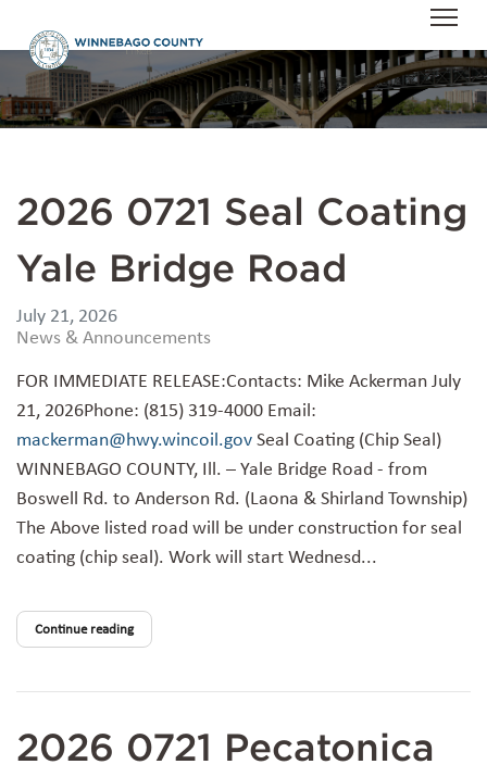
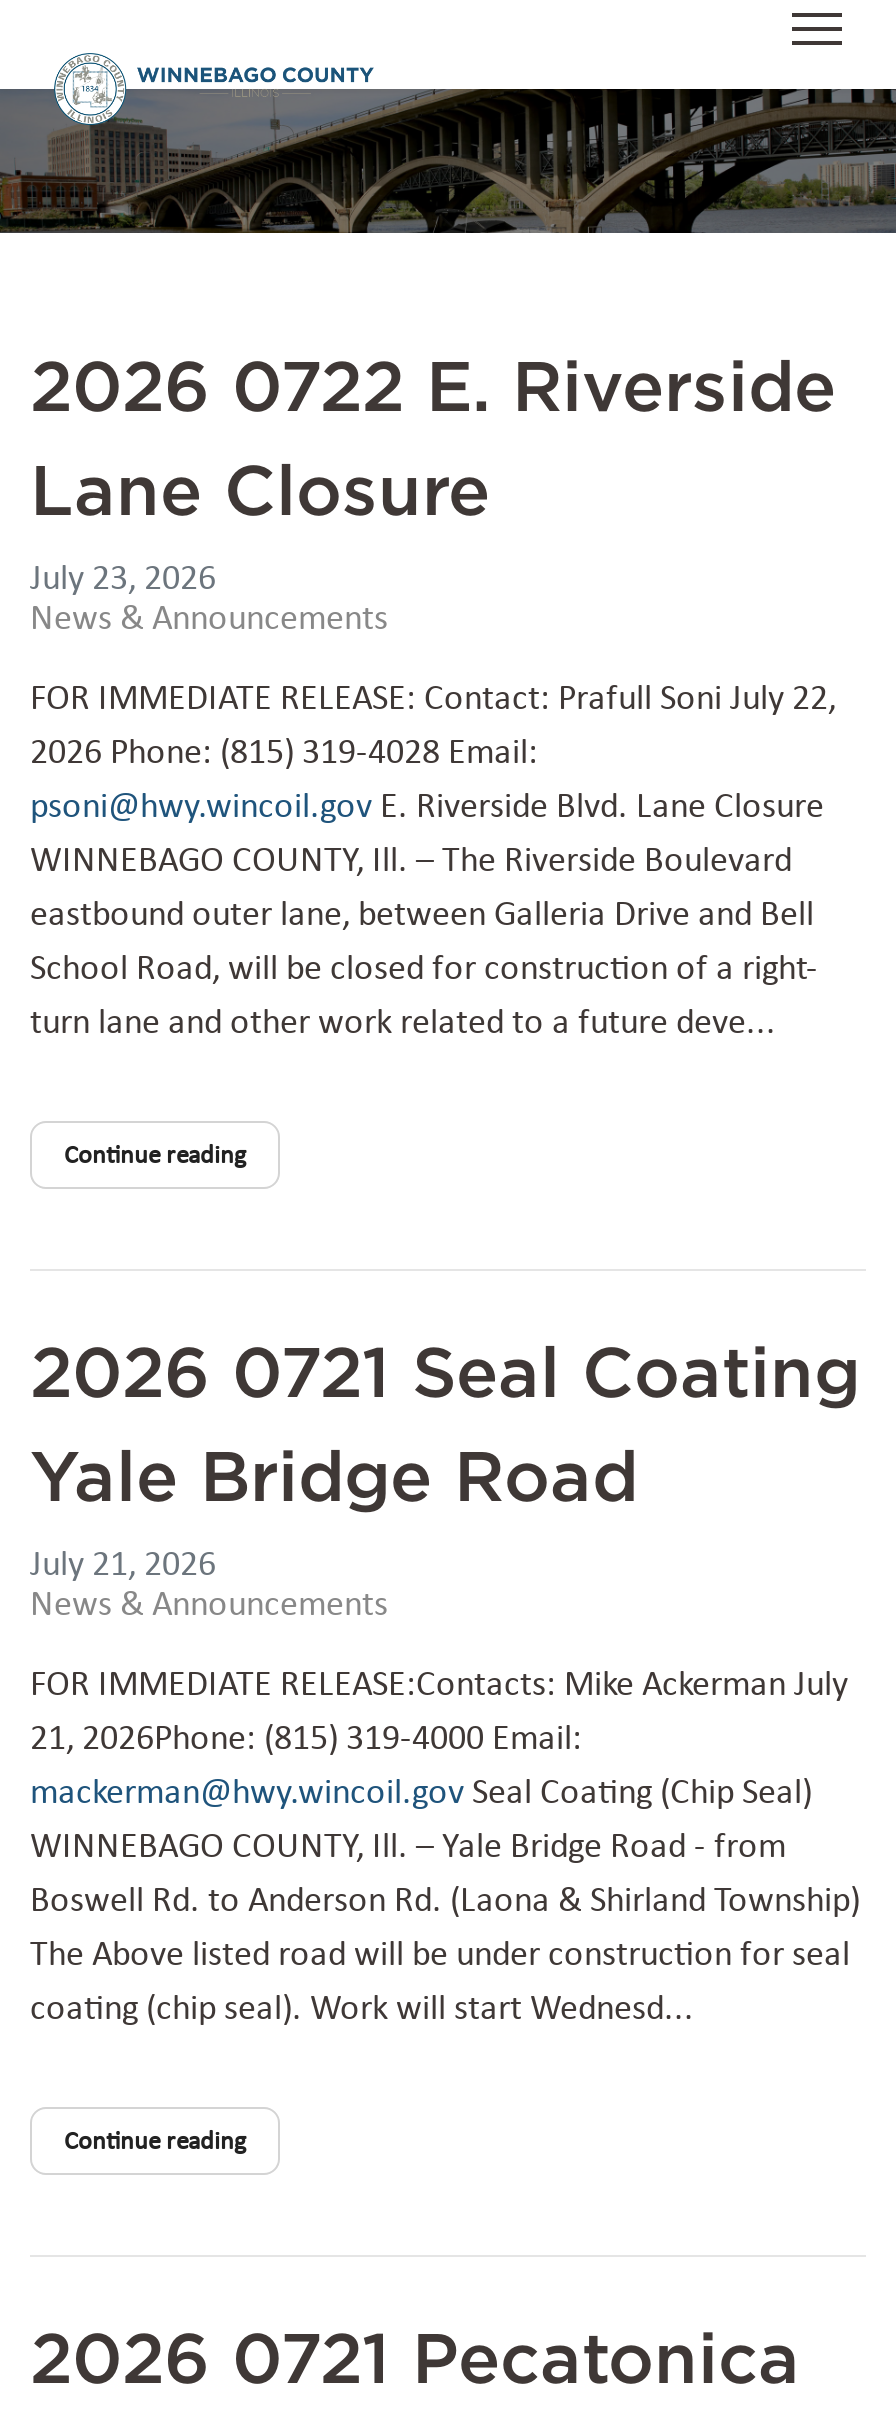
none -> [30,347,836,1169] 2026 0722 E. Riverside | Lane Closure | July 23, 2026 | News & Announcements | FOR IMMEDIATE RELEASE: Contact: Prafull Soni July 22, | 2026 Phone: (815) 319-4028 Email: | psoni@hwy.wincoil.gov E. Riverside Blvd. Lane Closure | WINNEBAGO COUNTY, Ill. – The Riverside Boulevard | eastbound outer lane, between Galleria Drive and Bell | School Road, will be closed for construction of a right- | turn lane and other work related to a future deve... | Continue reading

